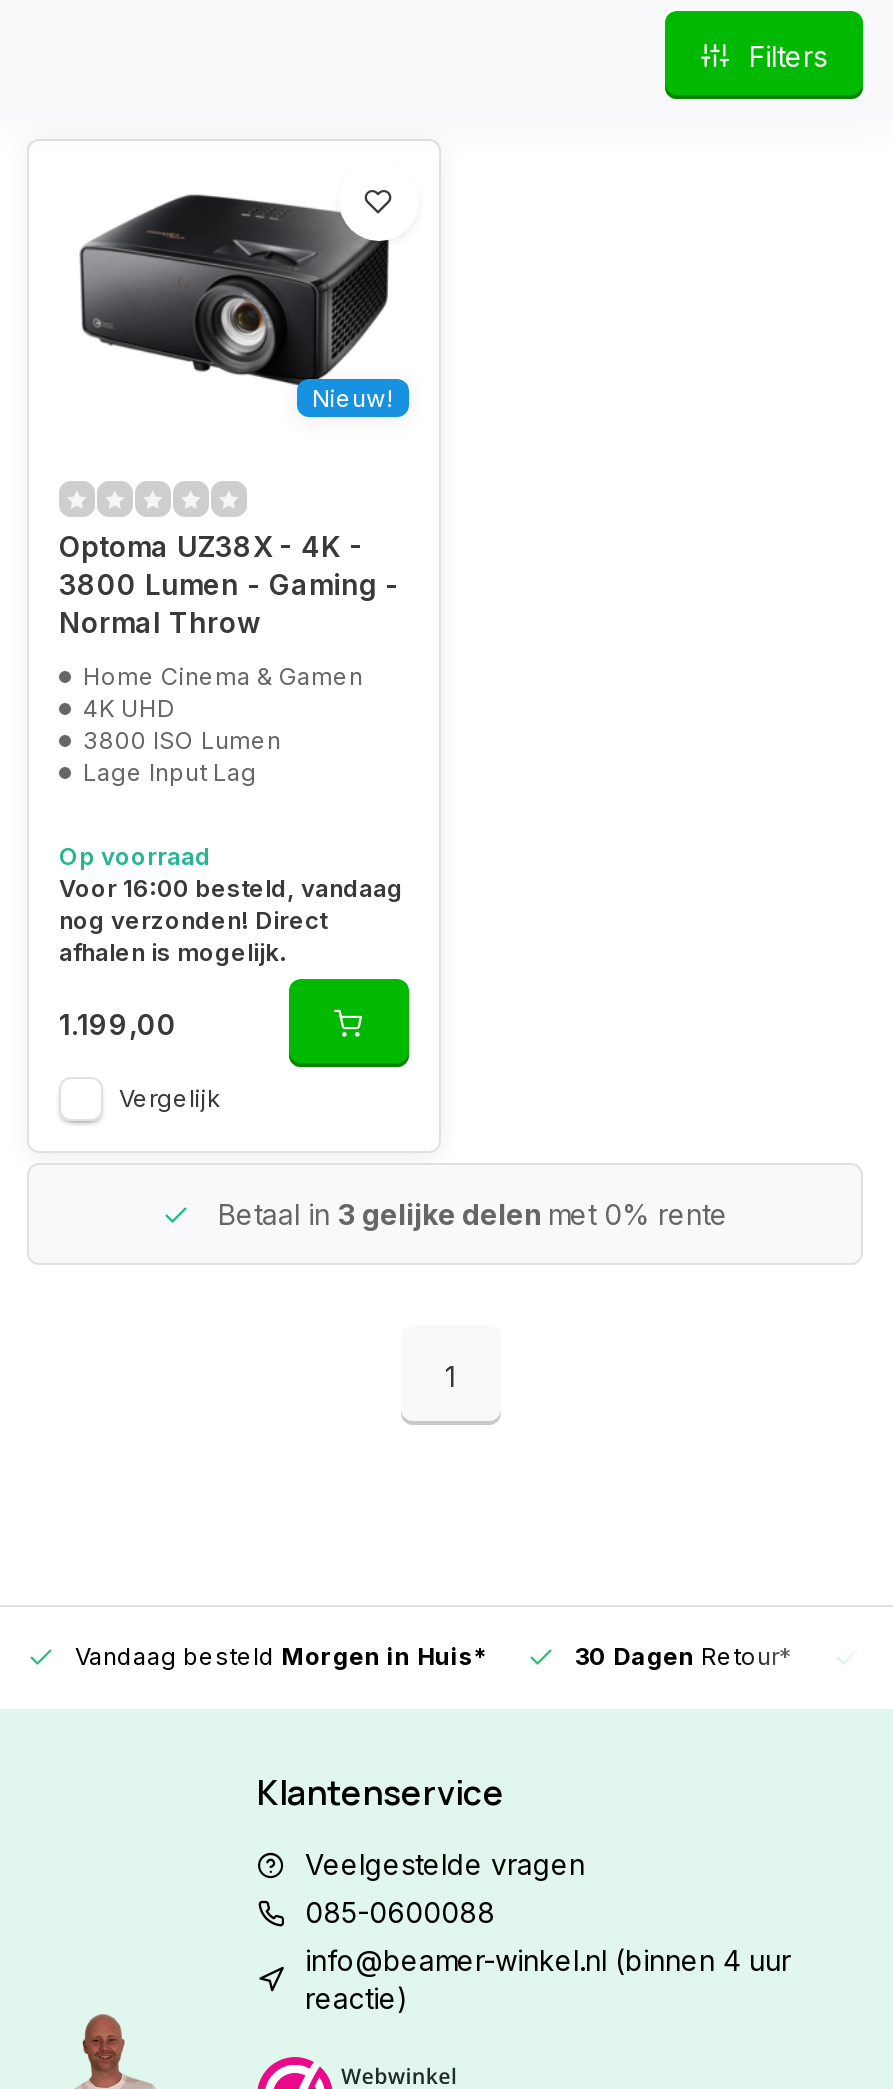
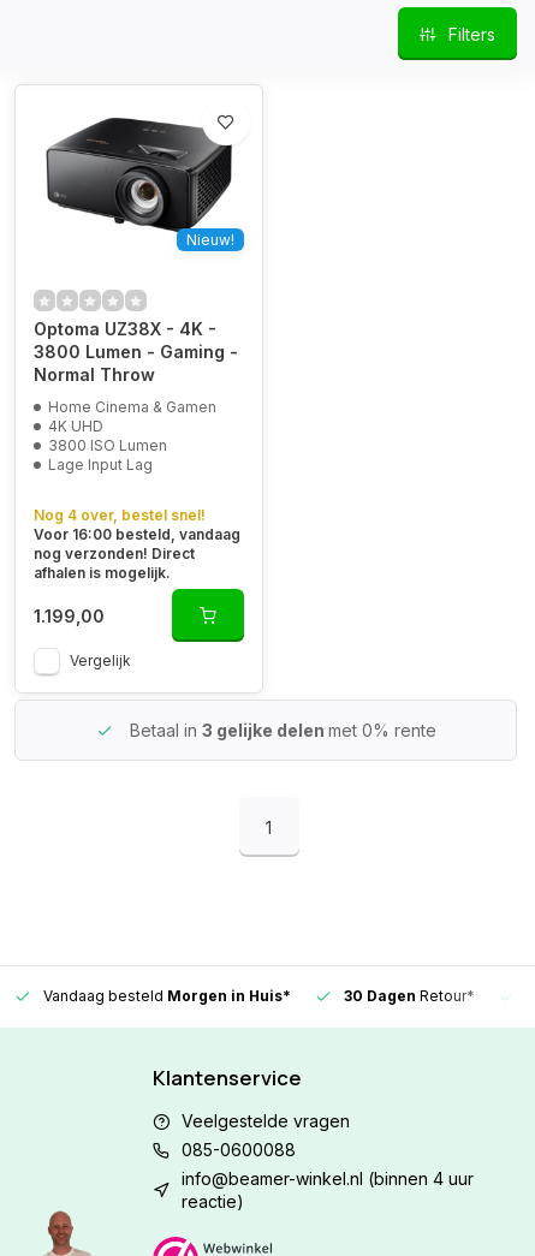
[59,841,211,871] Op voorraad -> [34,506,206,524] Nog 4 over, bestel snel!

